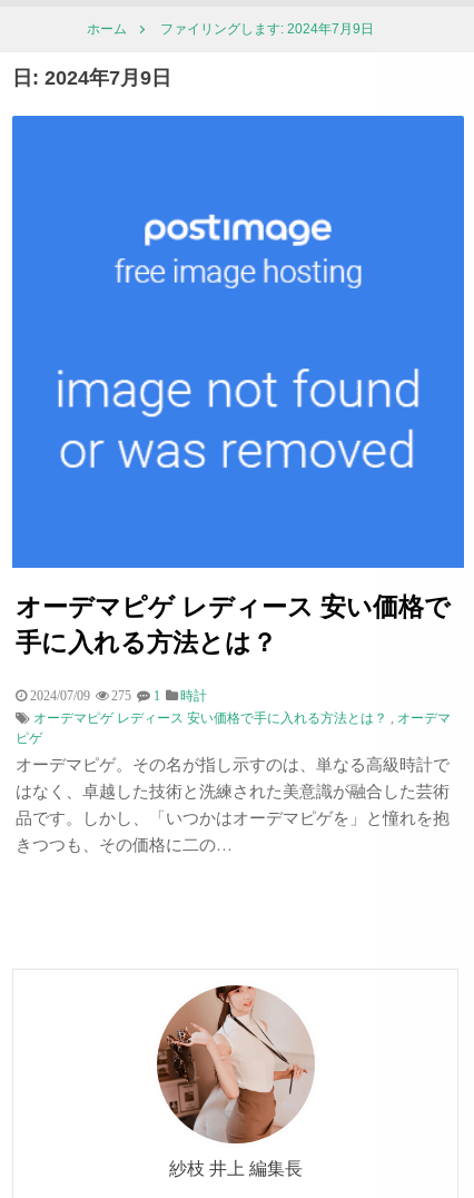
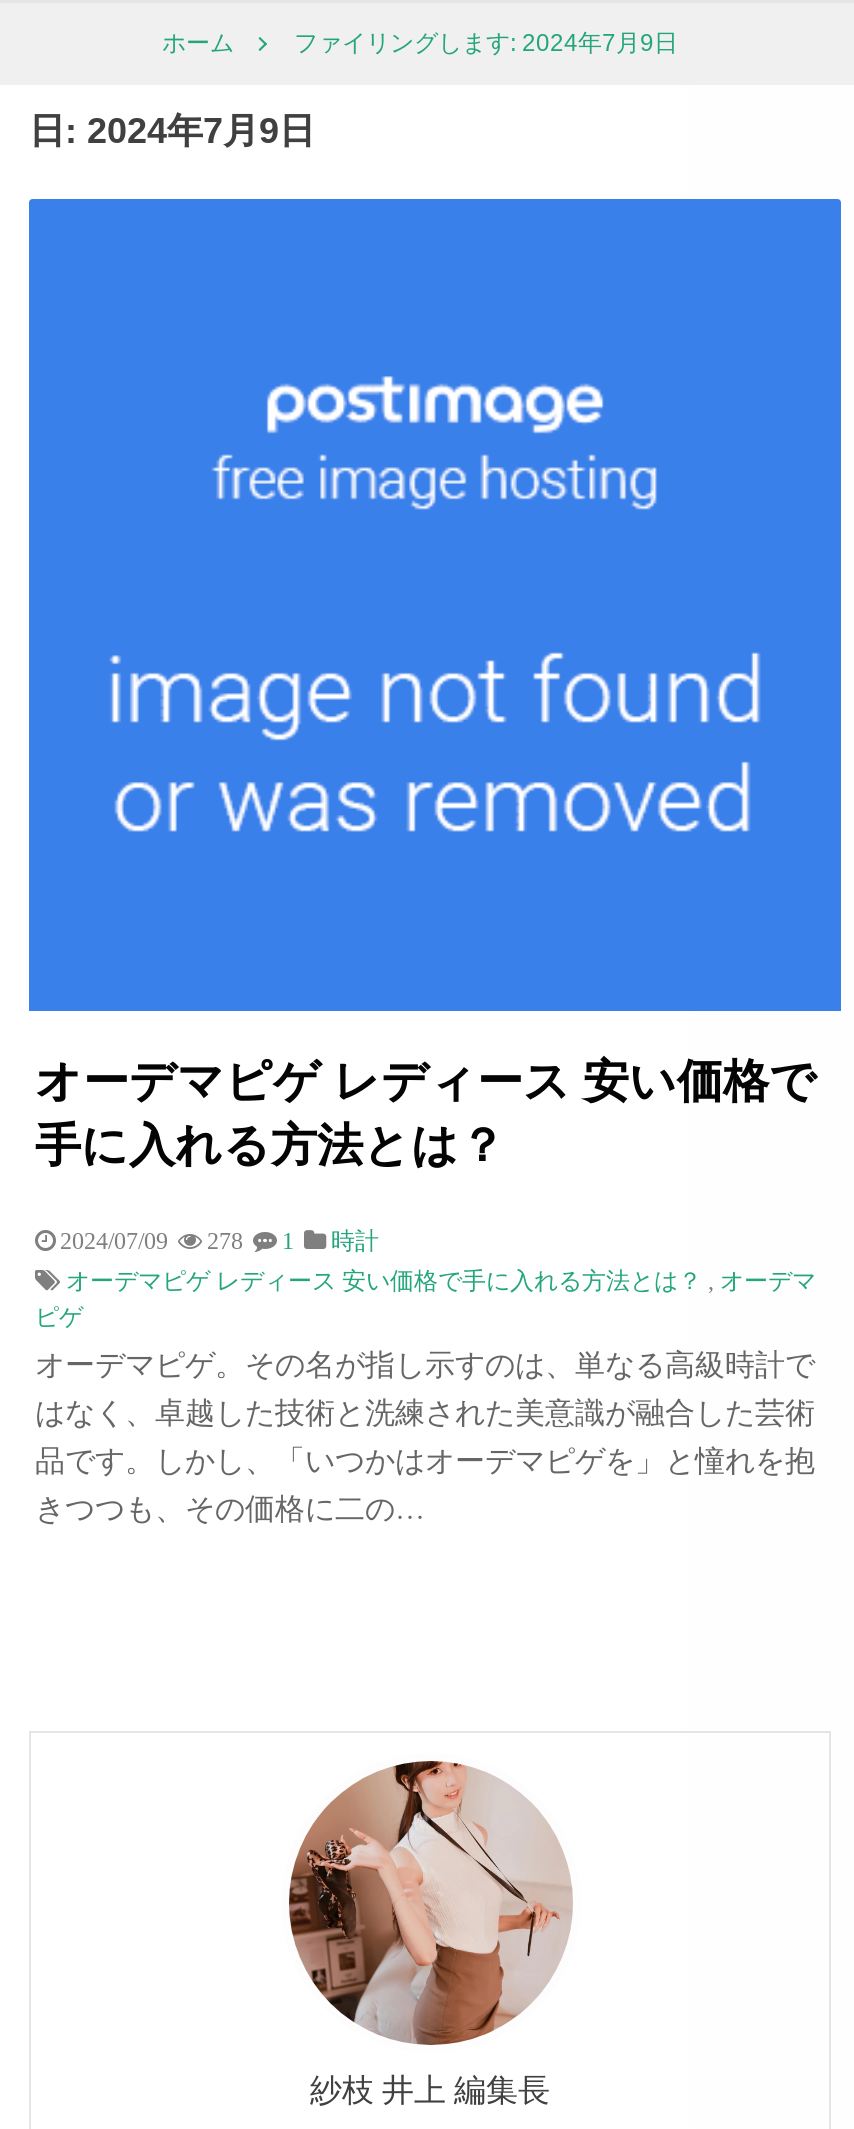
[29,689,207,703] 2024/07/09 275 1 時計 -> [60,1229,379,1253] 2024/07/09 278 1 時計

